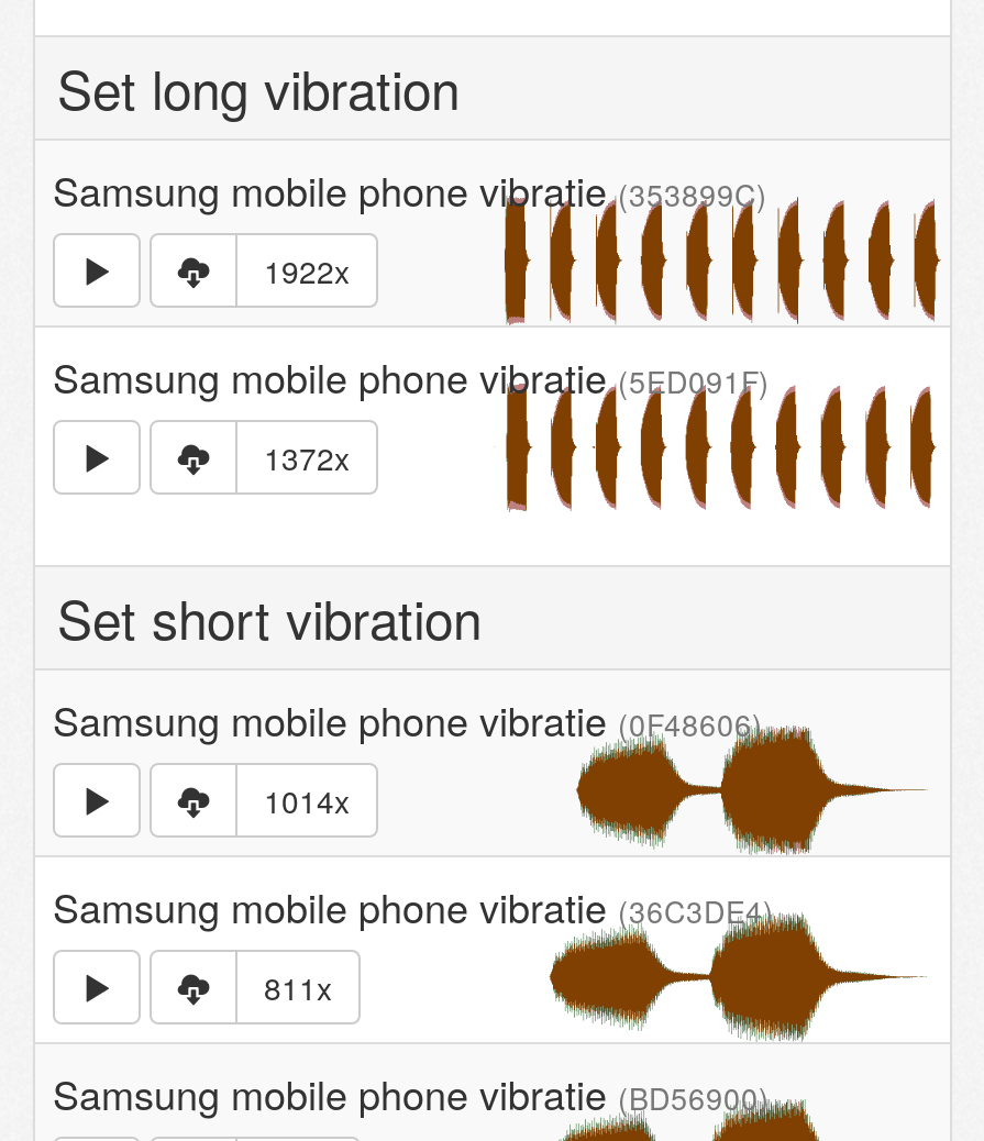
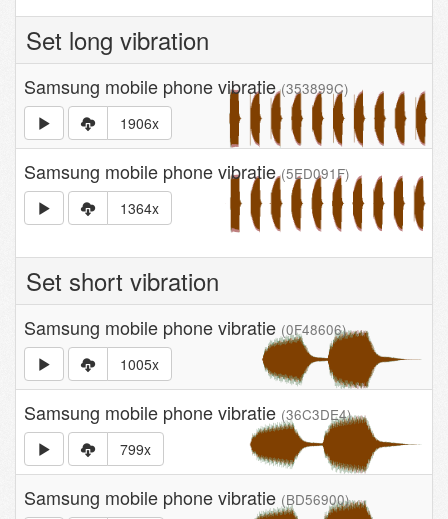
[264,248,350,292] 1922x -> [120,113,159,133] 1906x
[264,435,350,479] 1372x -> [120,198,159,218] 1364x
[264,778,350,822] 1014x -> [120,354,159,374] 1005x
[264,965,332,1009] 811x -> [120,439,151,459] 799x

